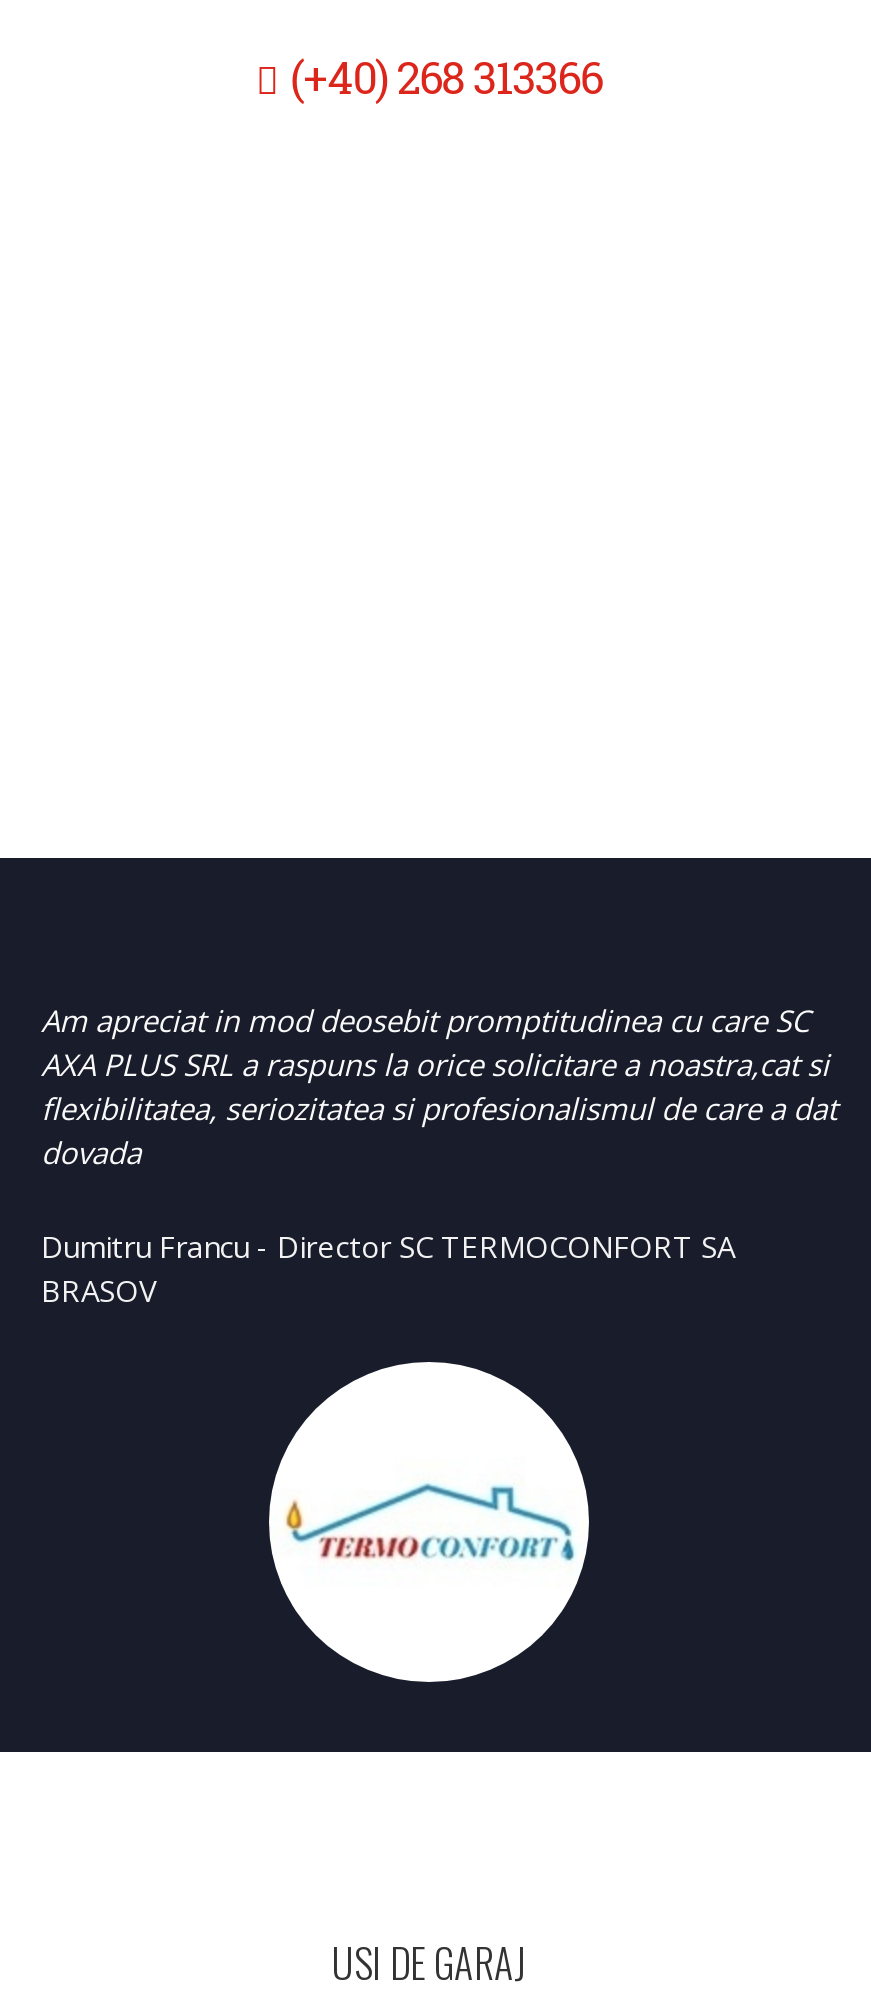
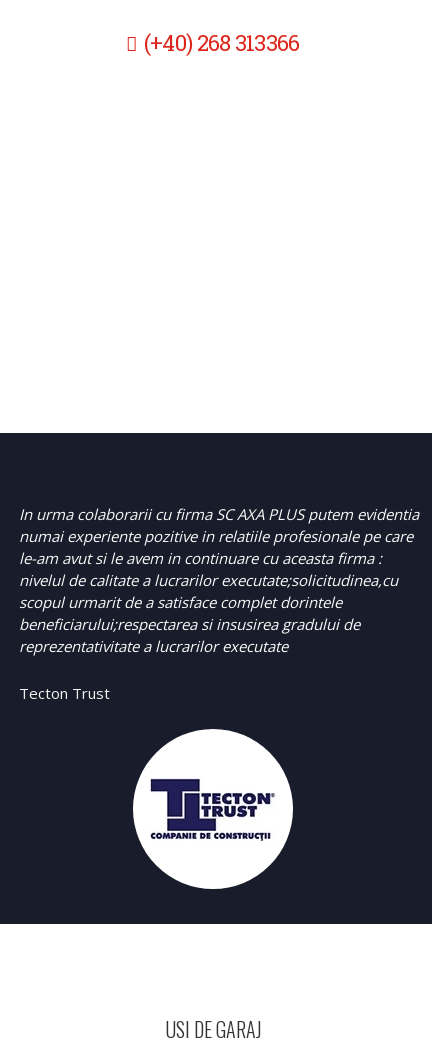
[41,1000,837,1172] Am apreciat in mod deosebit promptitudinea cu care SC | AXA PLUS SRL a raspuns la orice solicitare a noastra,cat si | flexibilitatea, seriozitatea si profesionalismul de care a dat | dovada -> [19,504,419,656] In urma colaborarii cu firma SC AXA PLUS putem evidentia | numai experiente pozitive in relatiile profesionale pe care | le-am avut si le avem in continuare cu aceasta firma : | nivelul de calitate a lucrarilor executate;solicitudinea,cu | scopul urmarit de a satisface complet dorintele | beneficiarului;respectarea si insusirea gradului de | reprezentativitate a lucrarilor executate
[41,1226,735,1310] Dumitru Francu - Director SC TERMOCONFORT SA | BRASOV -> [19,683,118,703] Tecton Trust
[283,1462,575,1584] [image] -> [141,778,286,842] [image]

